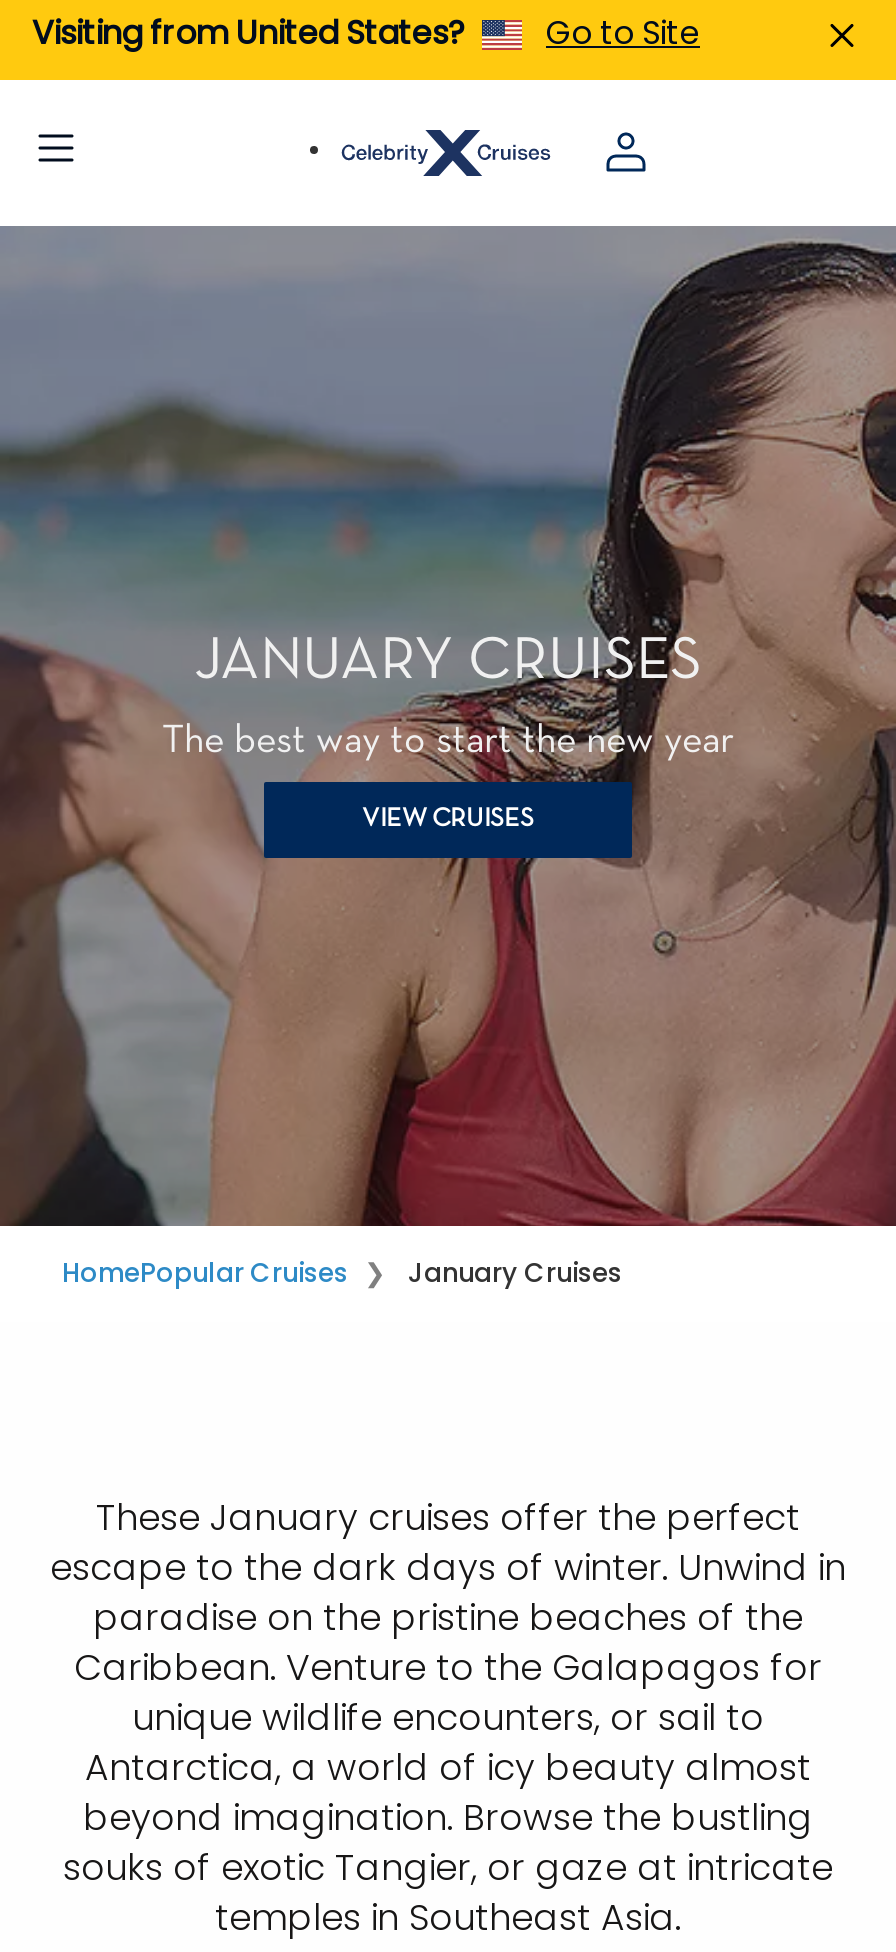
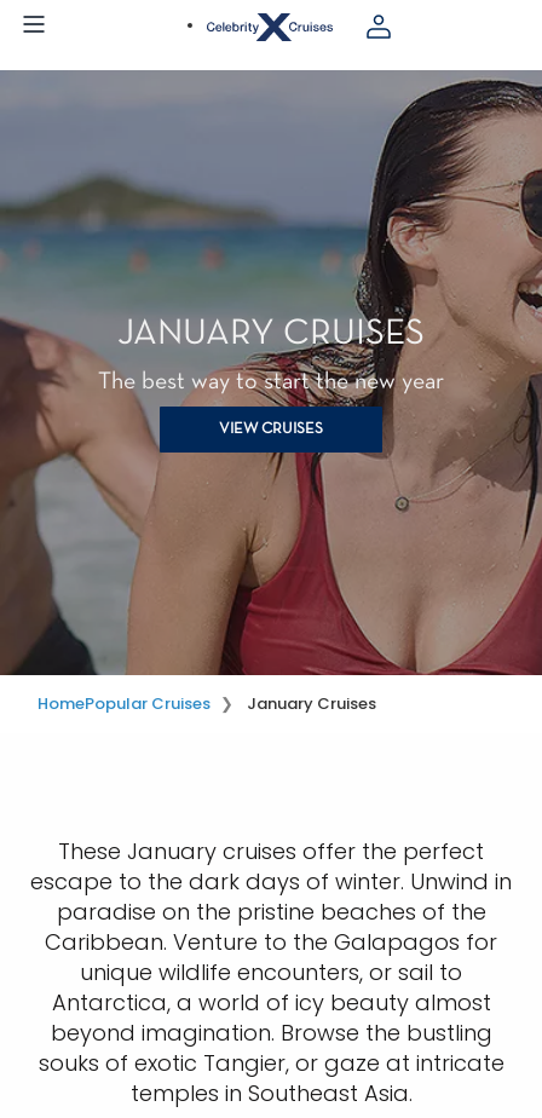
[32,10,700,56] Visiting from United States? | Go to Site -> none

